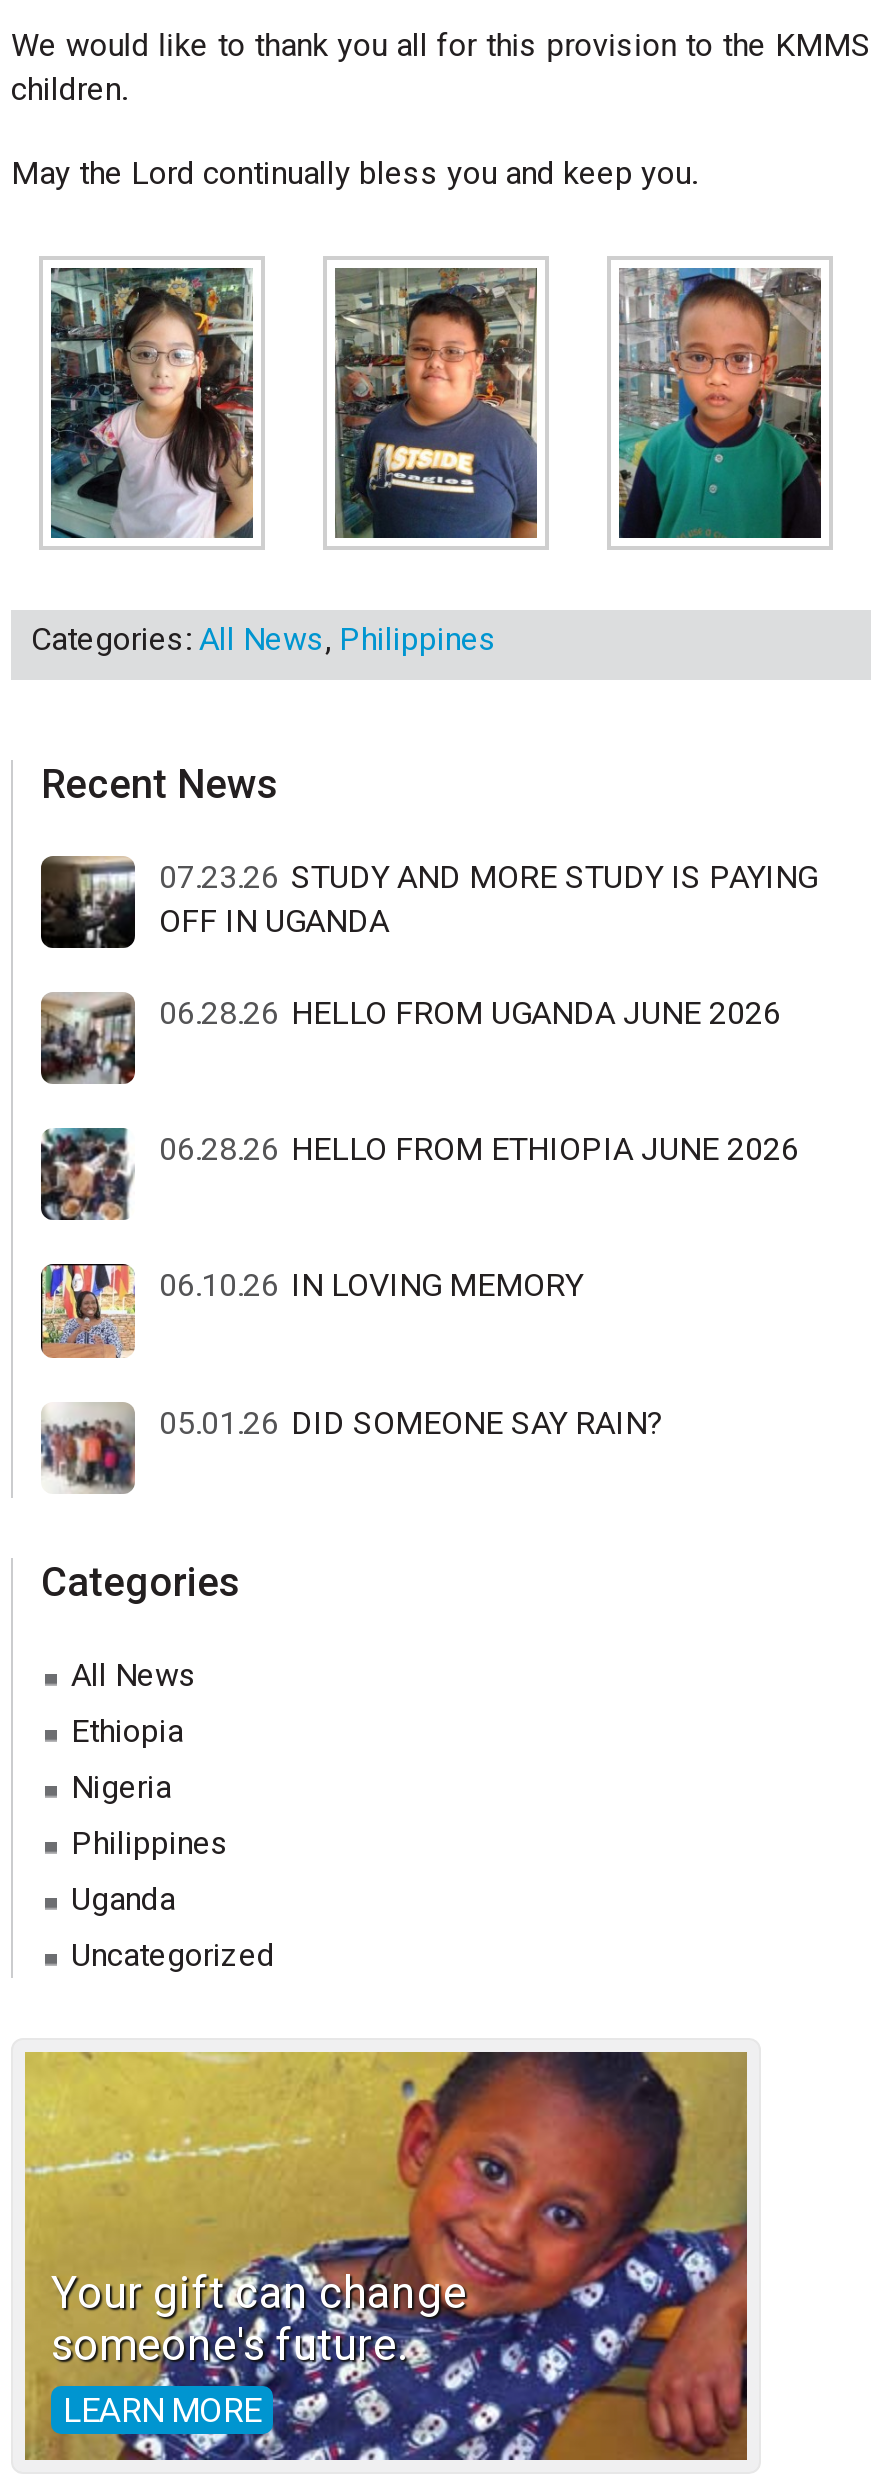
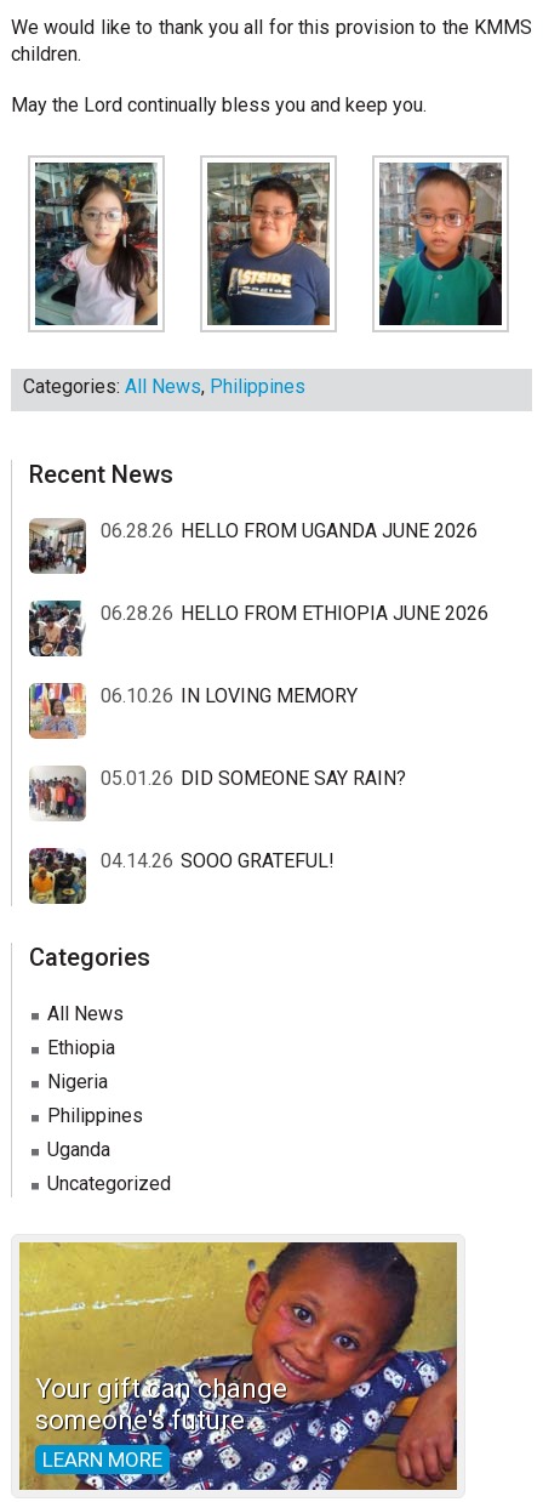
[39,857,817,950] [image] | 07.23.26 STUDY AND MORE STUDY IS PAYING | OFF IN UGANDA -> none
moved [37,990,799,1441] -> [27,517,488,790]: [image] | 06.28.26 HELLO FROM UGANDA JUNE 2026 | 06.28.26 HELLO FROM ETHIOPIA JUNE 2026 | 06.10.26 IN LOVING MEMORY | 05.01.26 DID SOMEONE SAY RAIN?
moved [37,1400,139,1498] -> [27,764,88,824]: [image]
none -> [28,847,335,905] [image] | 04.14.26 SOOO GRATEFUL!

